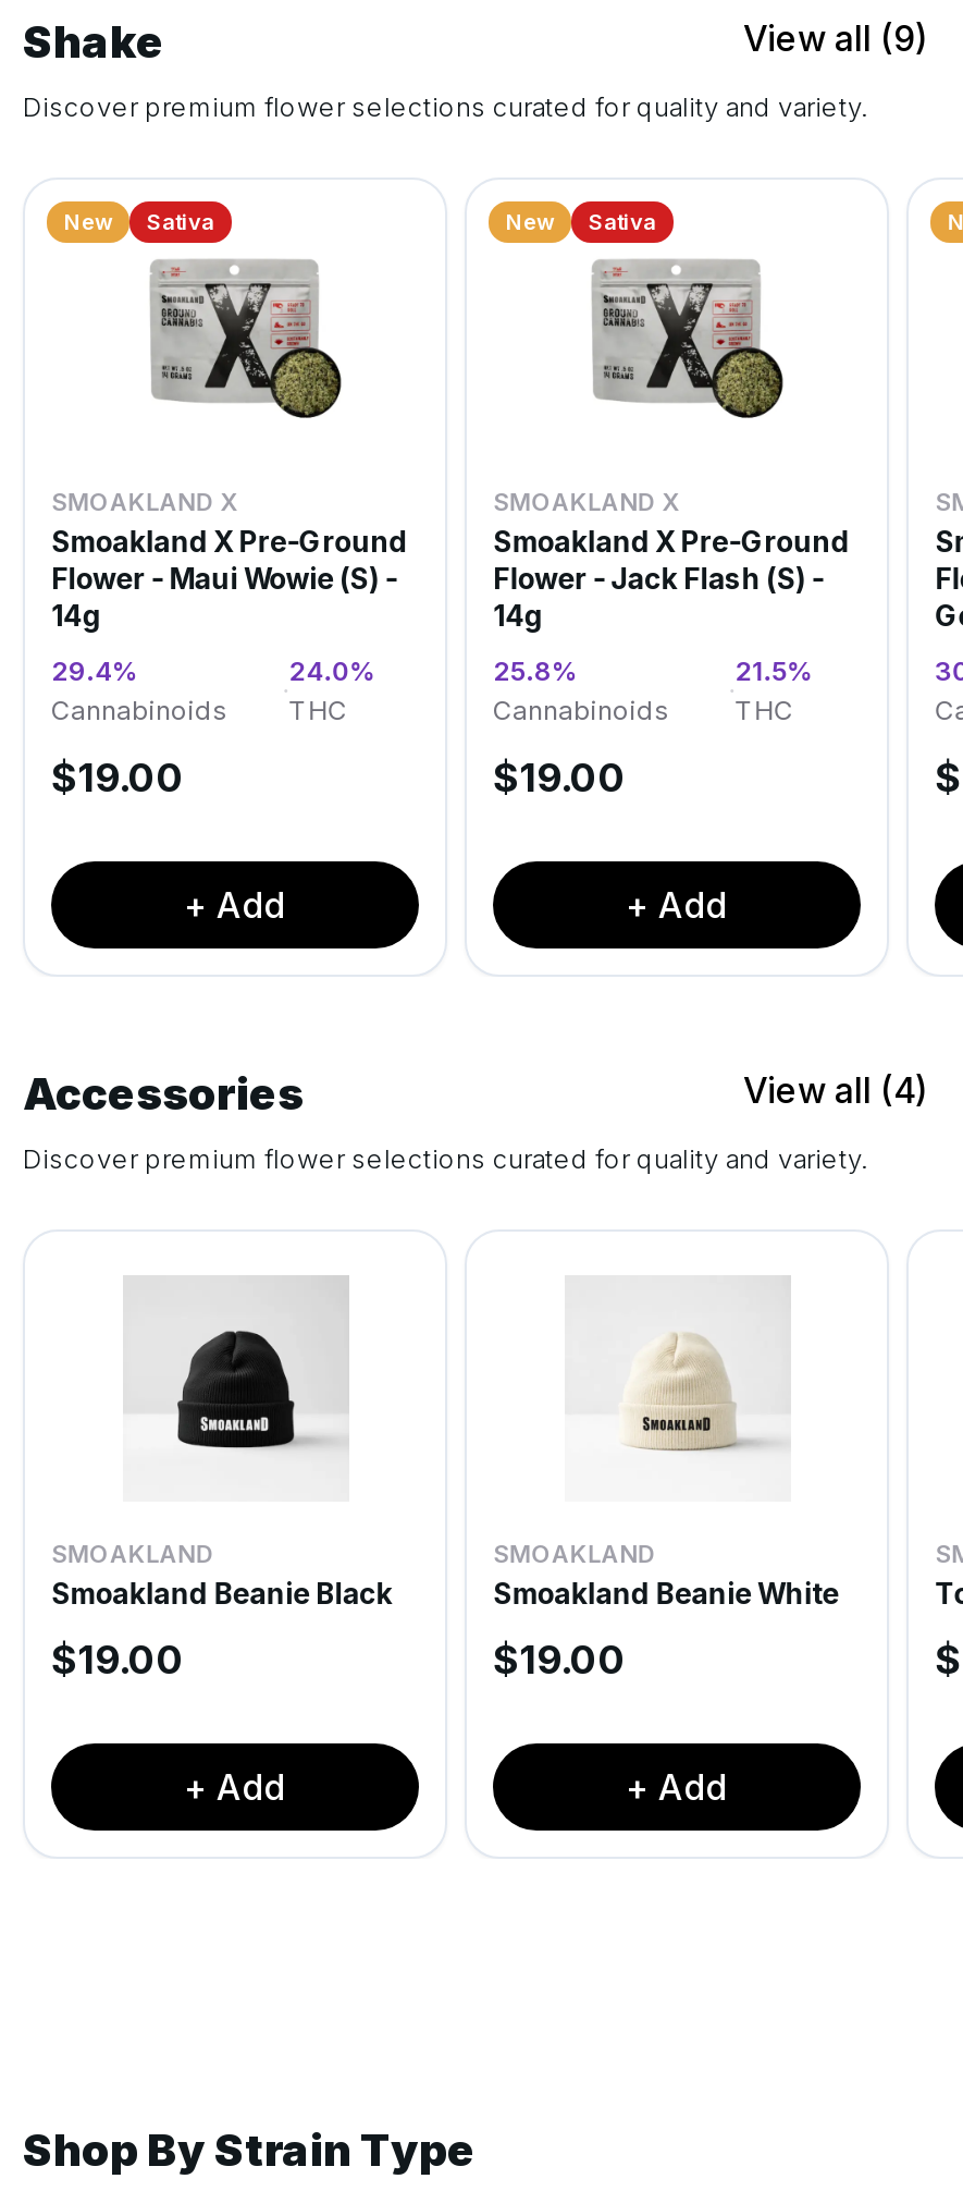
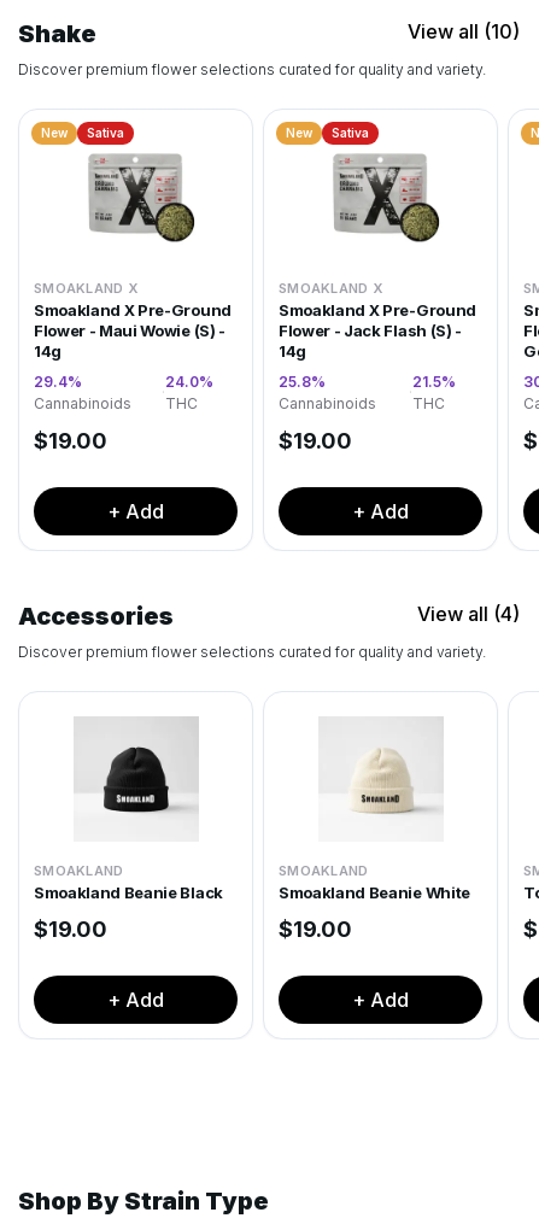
[743,16,928,60] View all (9) -> [408,19,520,43] View all (10)

